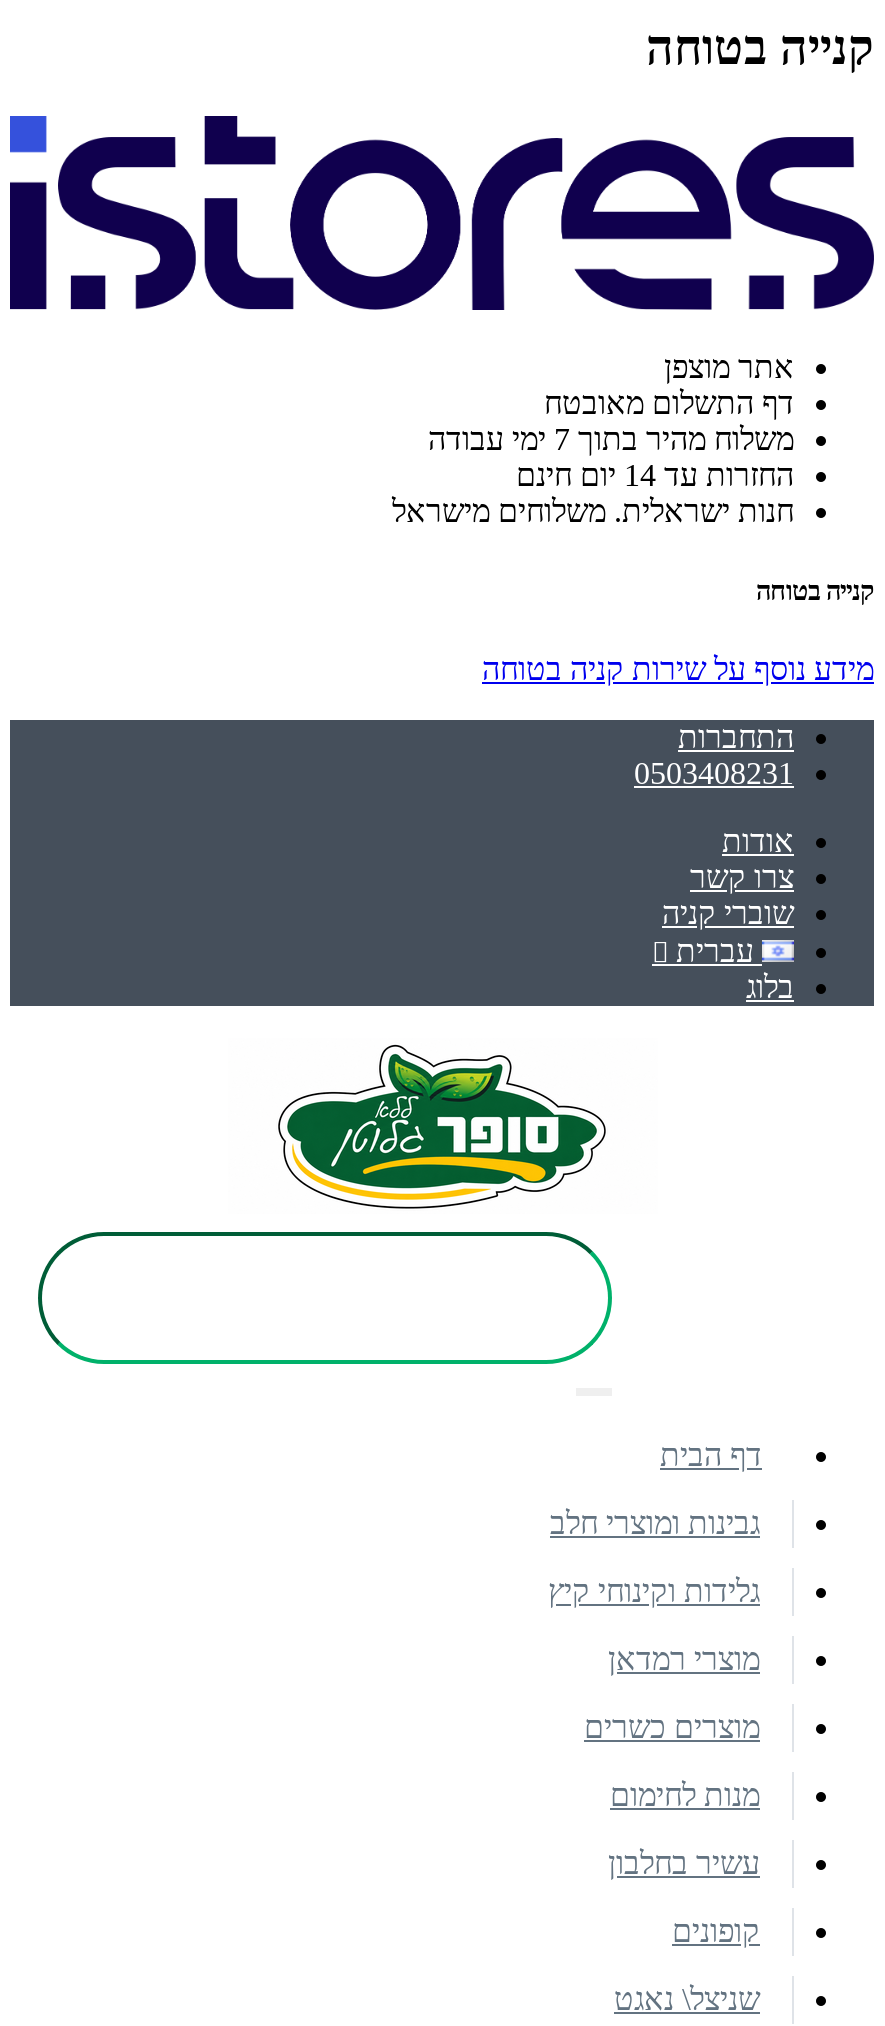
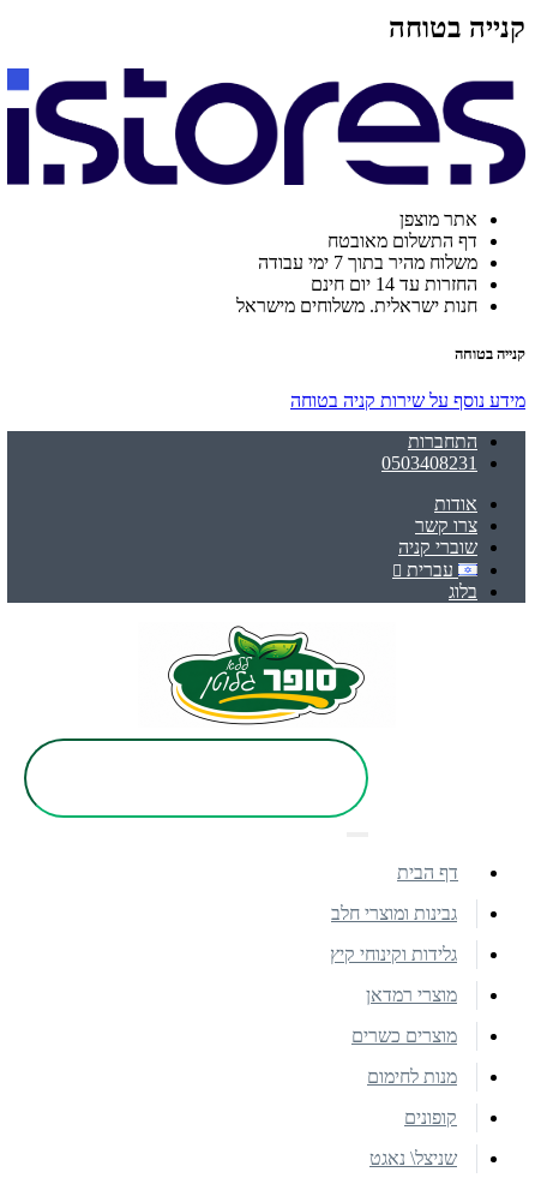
[608,1846,760,1880] עשיר בחלבון -> none

